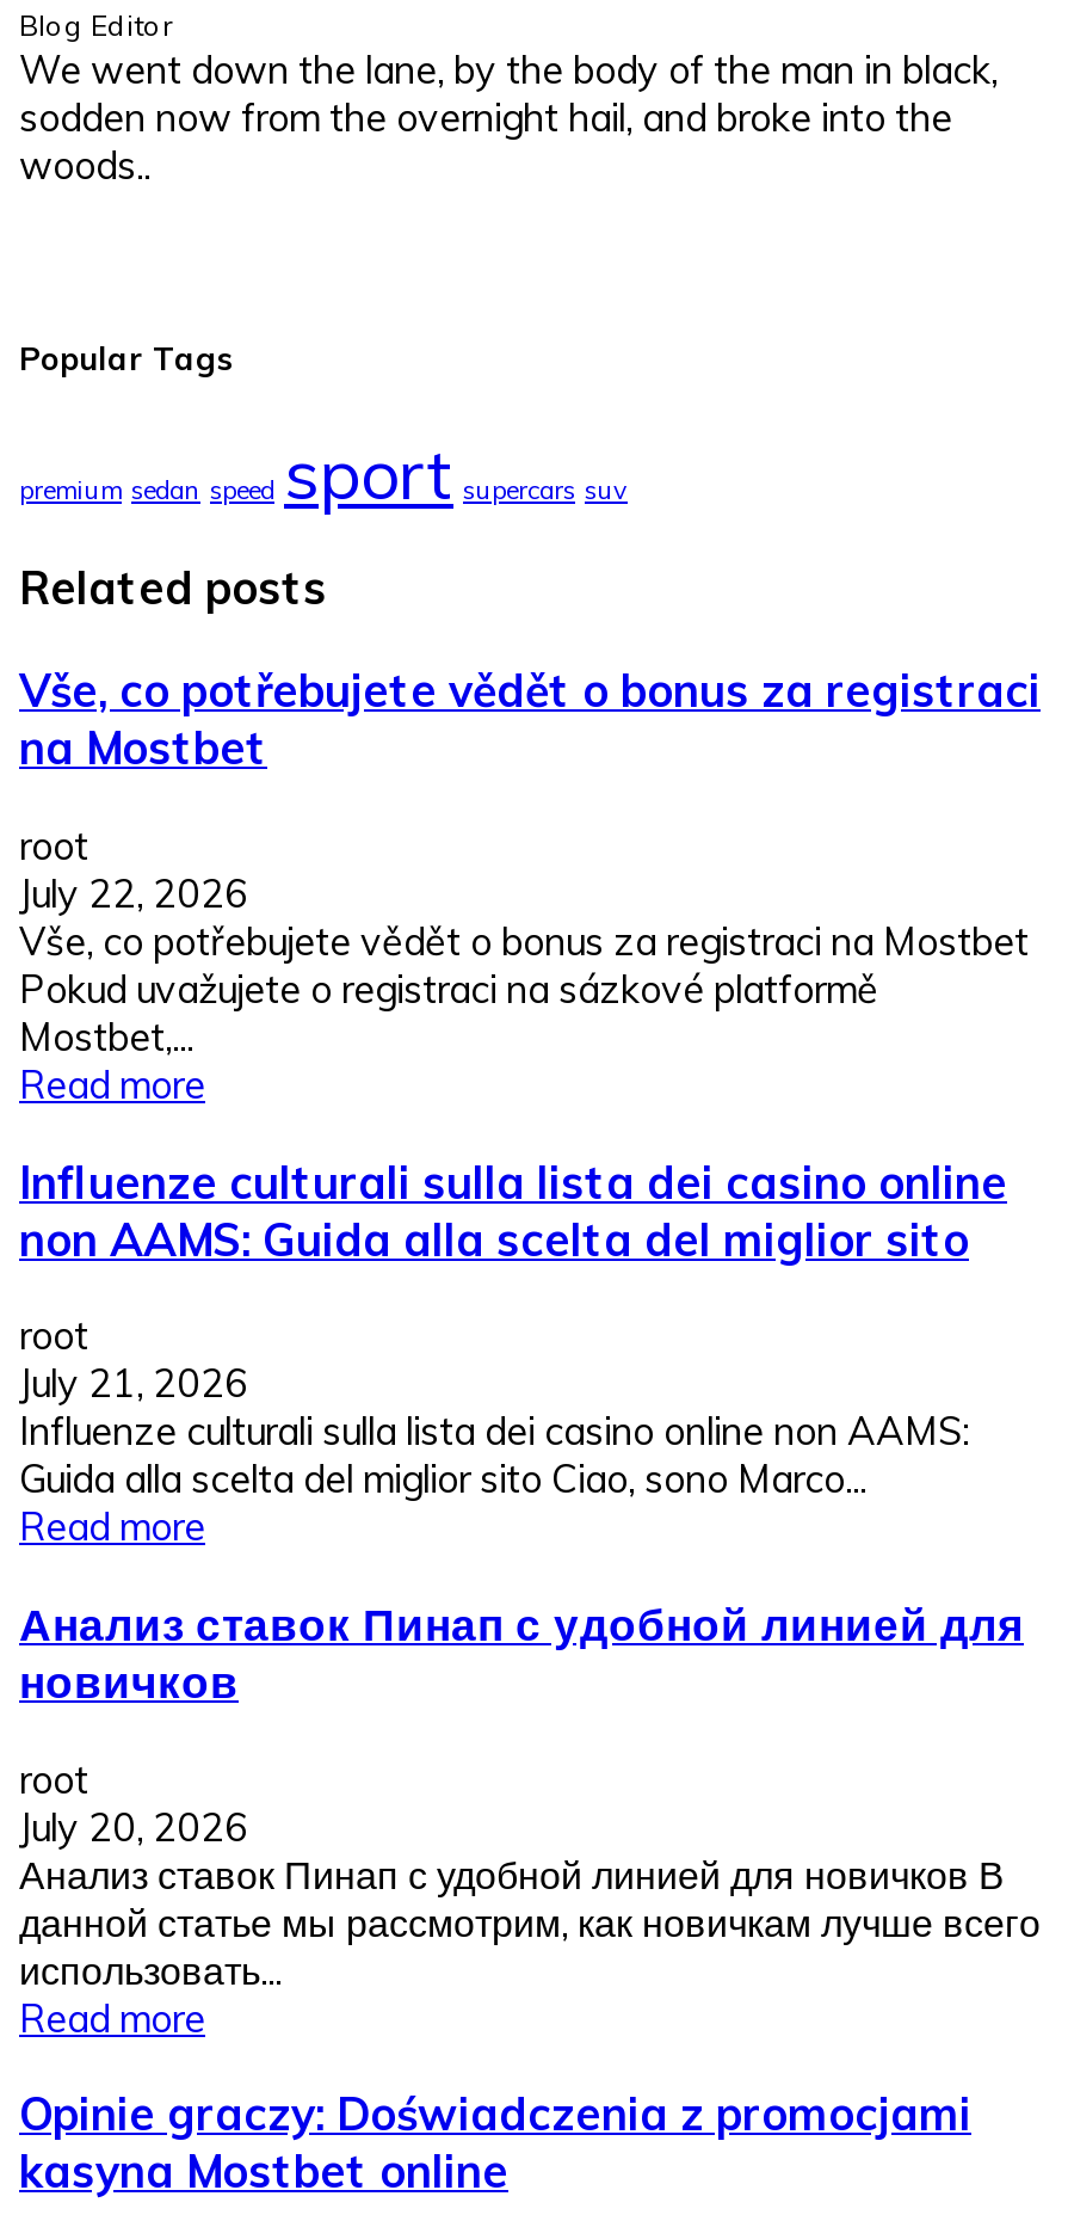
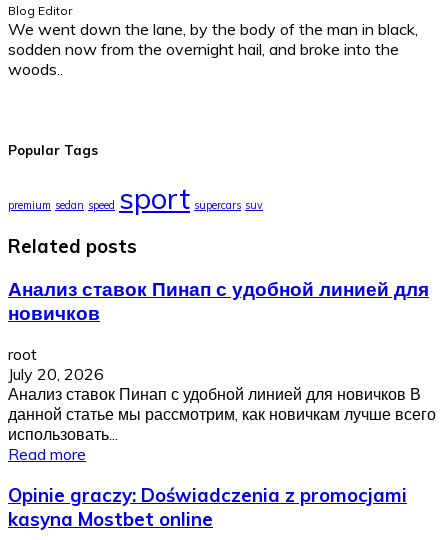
[19,662,1041,1551] Vše, co potřebujete vědět o bonus za registraci | na Mostbet | root | July 22, 2026 | Vše, co potřebujete vědět o bonus za registraci na Mostbet | Pokud uvažujete o registraci na sázkové platformě | Mostbet,... | Read more | Influenze culturali sulla lista dei casino online | non AAMS: Guida alla scelta del miglior sito | root | July 21, 2026 | Influenze culturali sulla lista dei casino online non AAMS: | Guida alla scelta del miglior sito Ciao, sono Marco... | Read more -> none

